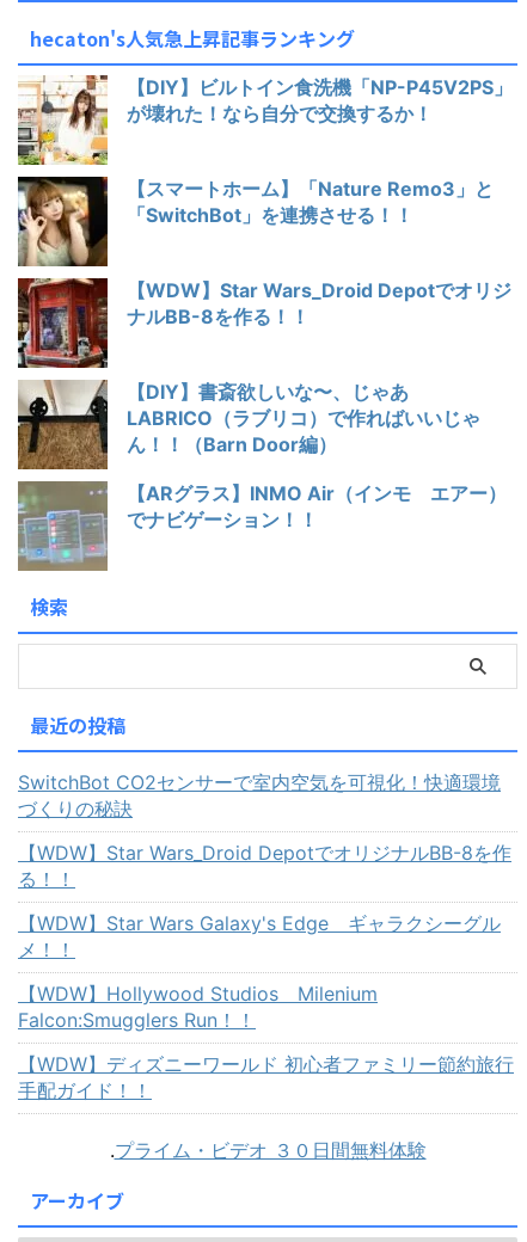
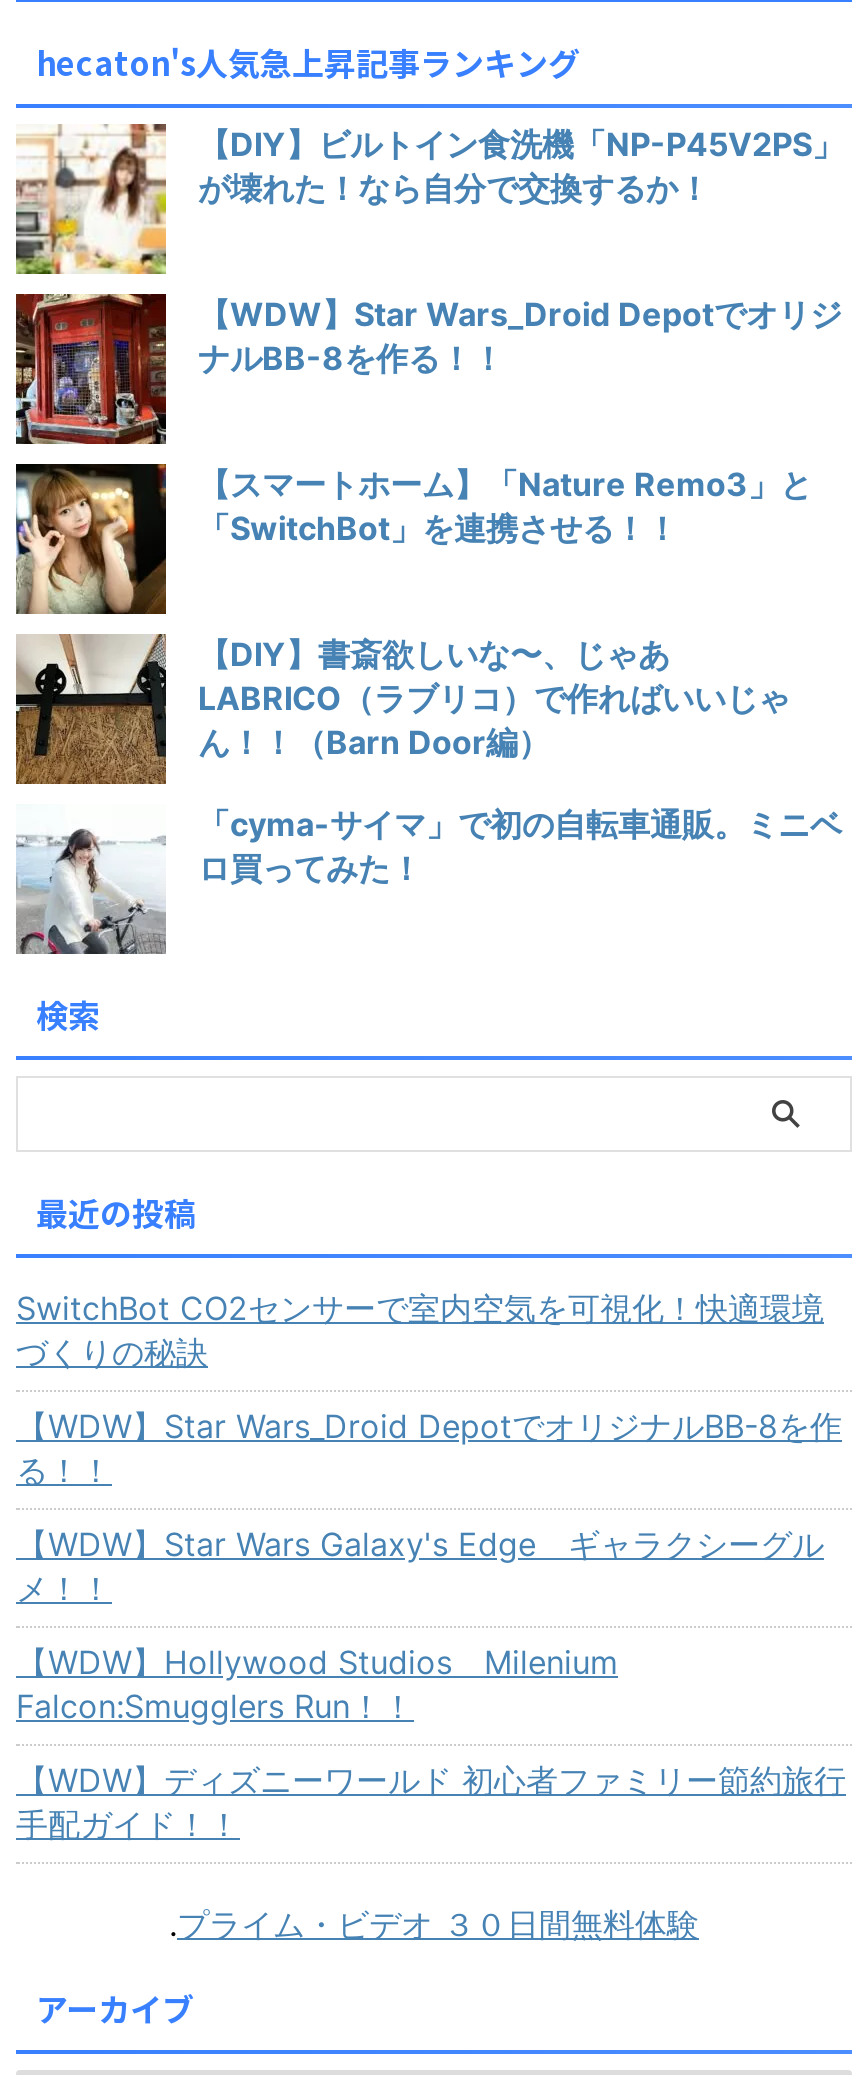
moved [127,177,494,227] -> [198,464,812,548]: 【スマートホーム】「Nature Remo3」と | 「SwitchBot」を連携させる！！
moved [18,277,511,368] -> [14,292,842,444]: [image] | 【WDW】Star Wars_Droid Depotでオリジ | ナルBB-8を作る！！
[17,480,507,572] [image] | 【ARグラス】INMO Air（インモ エアー） | でナビゲーション！！ -> [16,804,842,956] [image] | 「cyma-サイマ」で初の自転車通販。ミニベ | ロ買ってみた！

